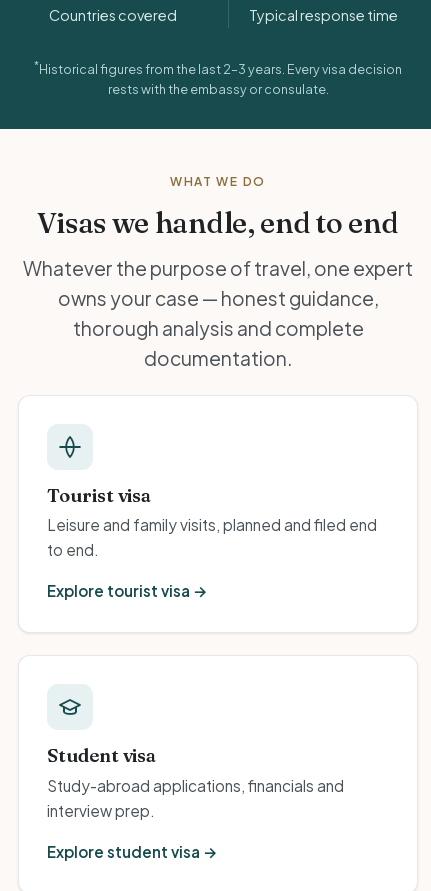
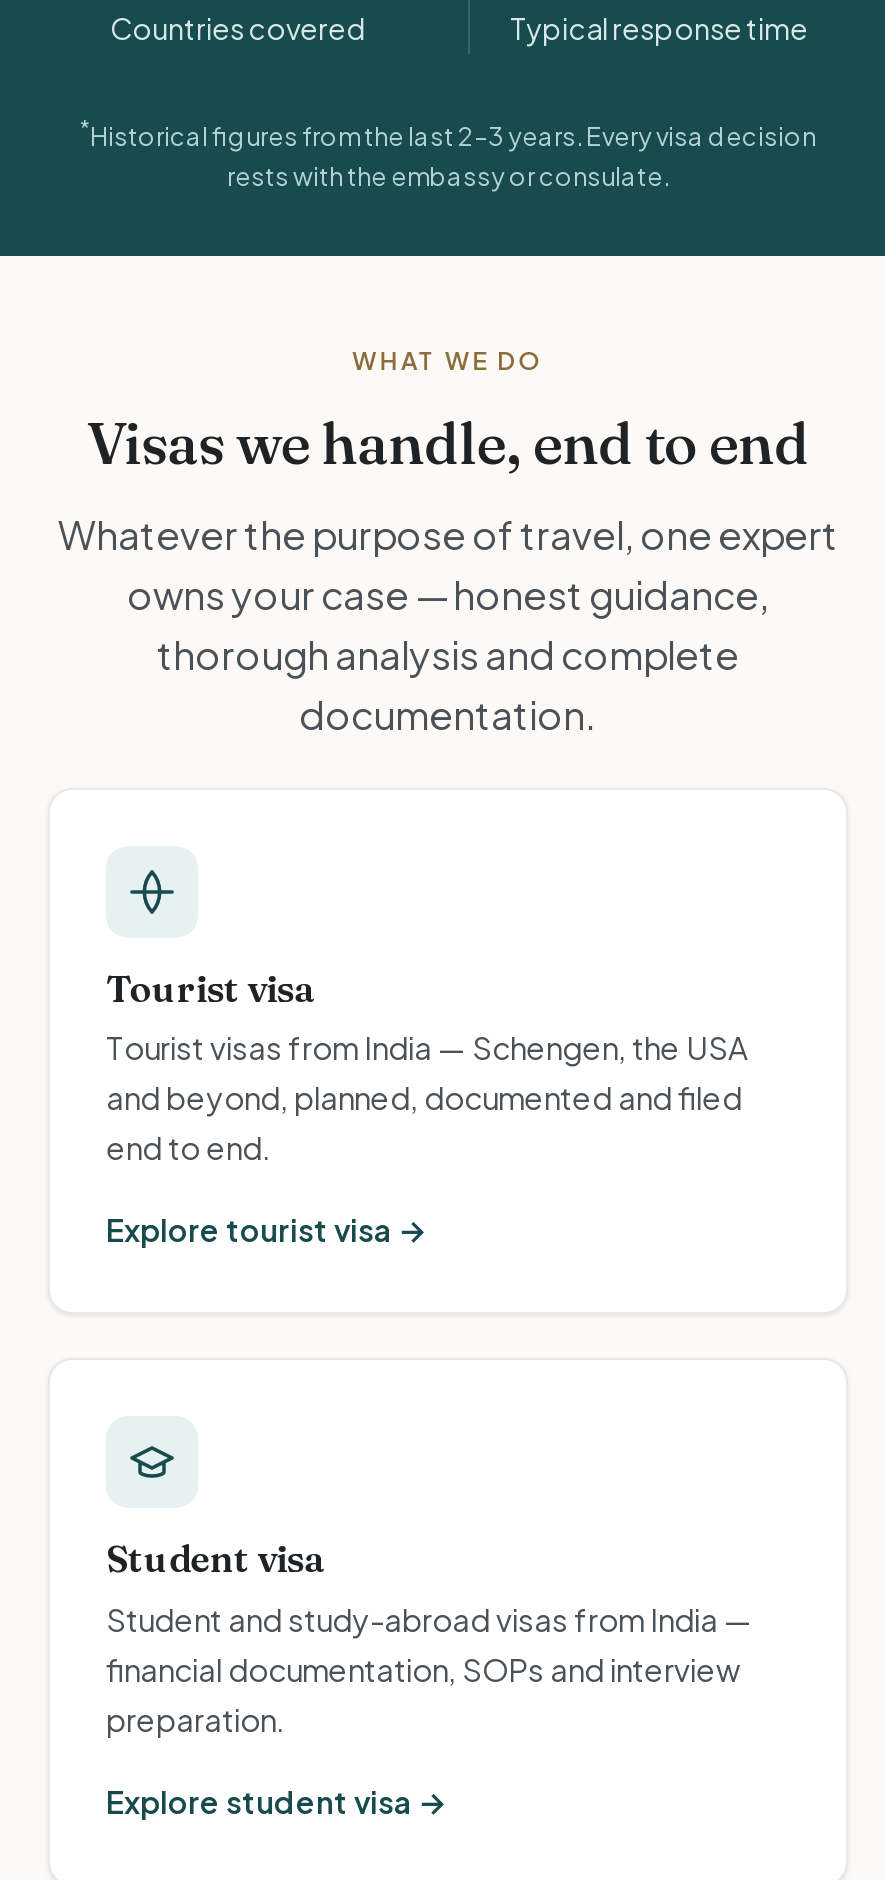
[47,515,377,559] Leisure and family visits, planned and filed end | to end. -> [106,1029,748,1167] Tourist visas from India — Schengen, the USA | and beyond, planned, documented and filed | end to end.
[47,776,344,820] Study-abroad applications, financials and | interview prep. -> [106,1600,752,1738] Student and study-abroad visas from India — | financial documentation, SOPs and interview | preparation.

